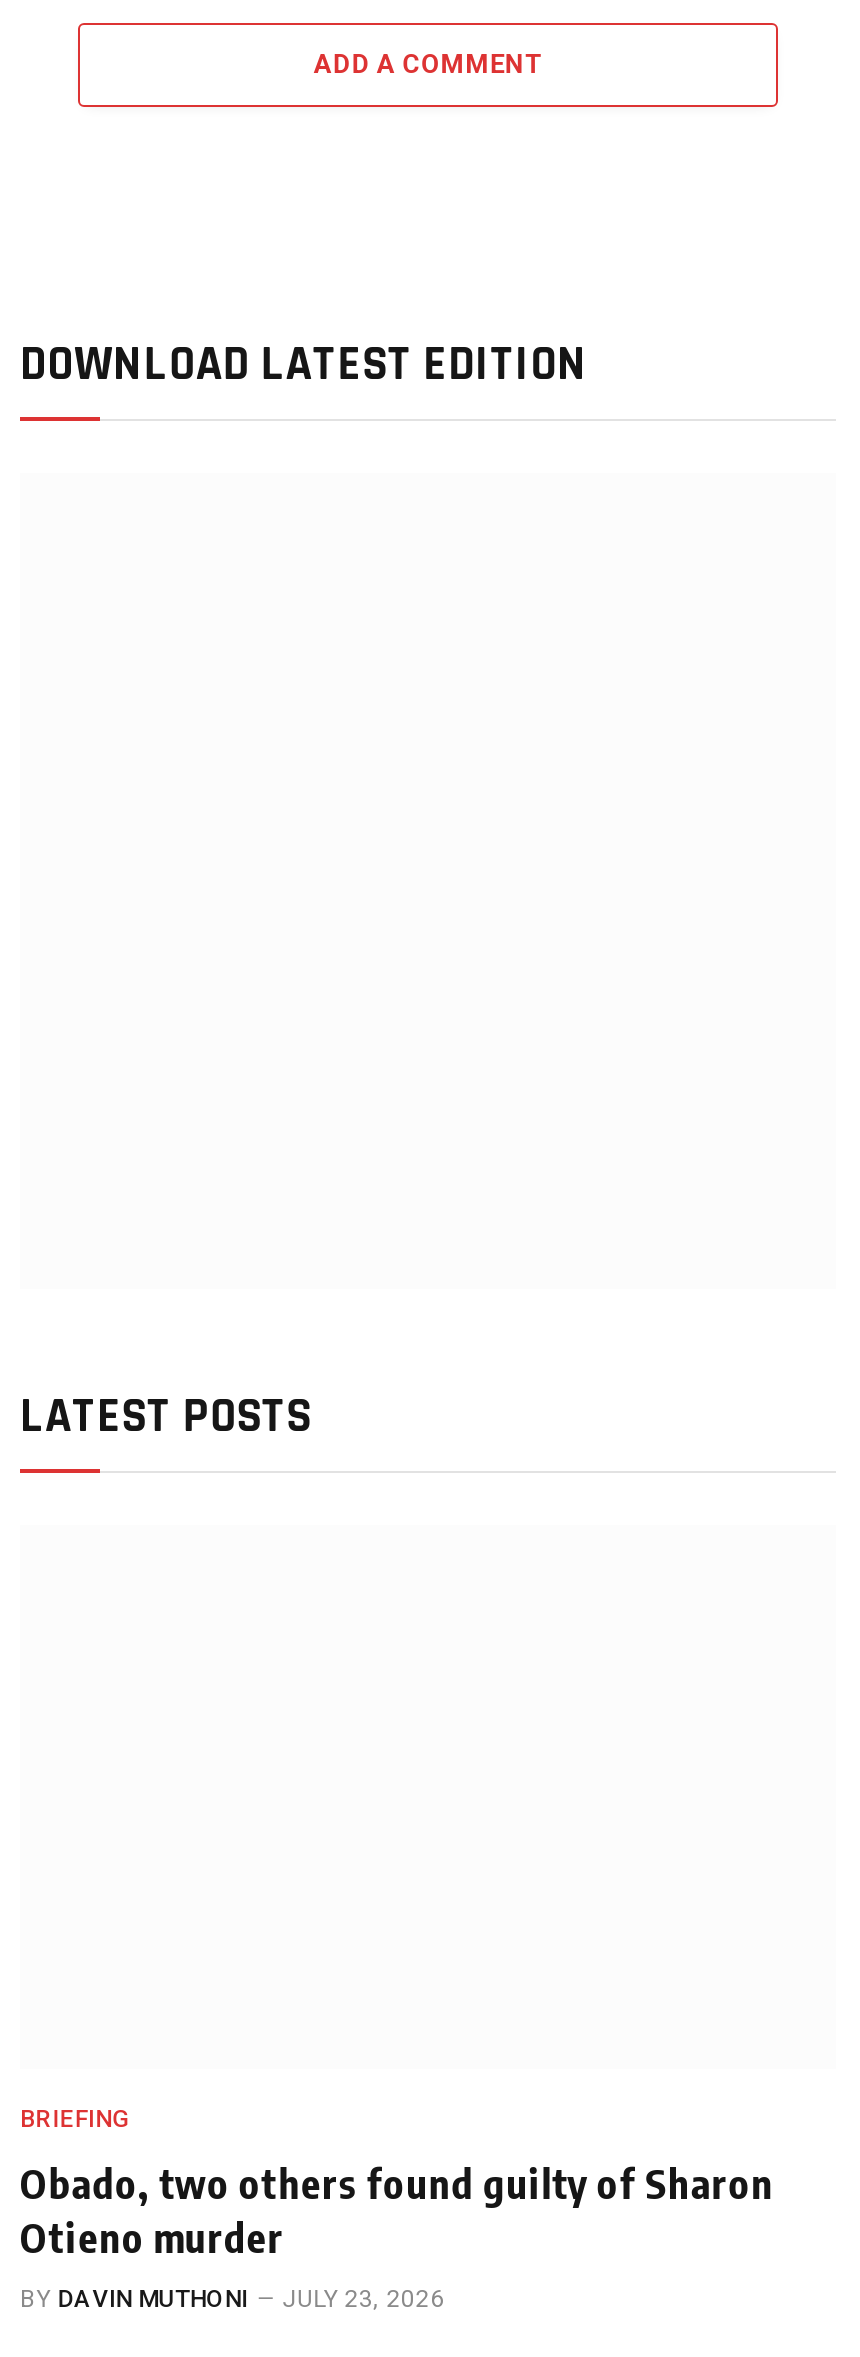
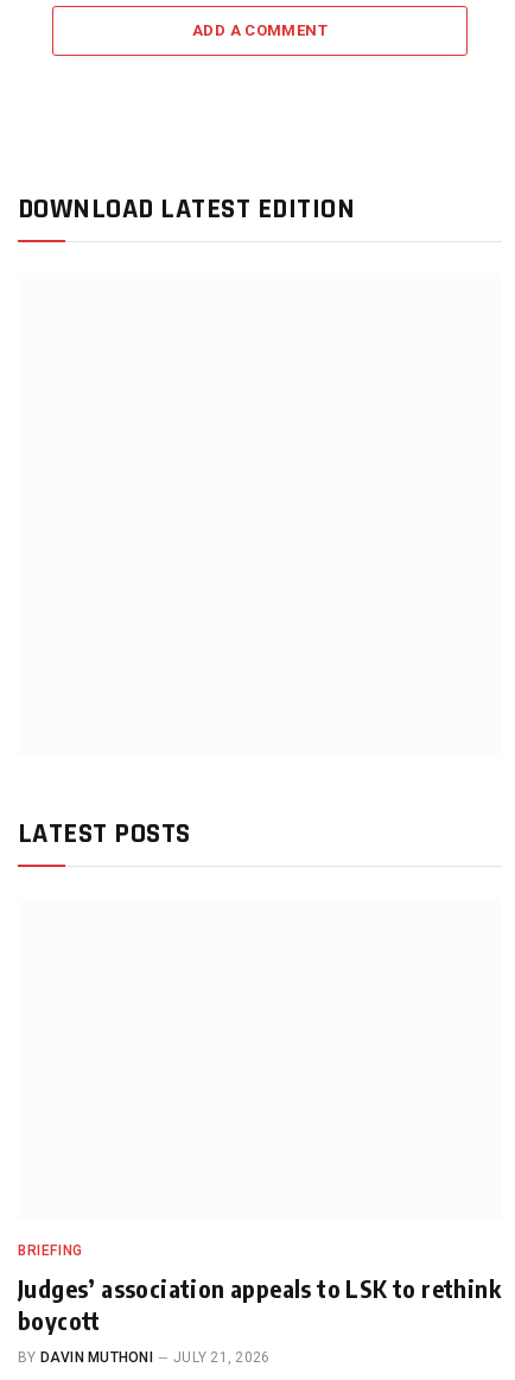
[20,2158,774,2262] Obado, two others found guilty of Sharon | Otieno murder -> [18,1273,501,1335] Judges’ association appeals to LSK to rethink | boycott
[20,2286,444,2314] BY DAVIN MUTHONI JULY 23, 2026 -> [18,1349,270,1366] BY DAVIN MUTHONI JULY 21, 2026

